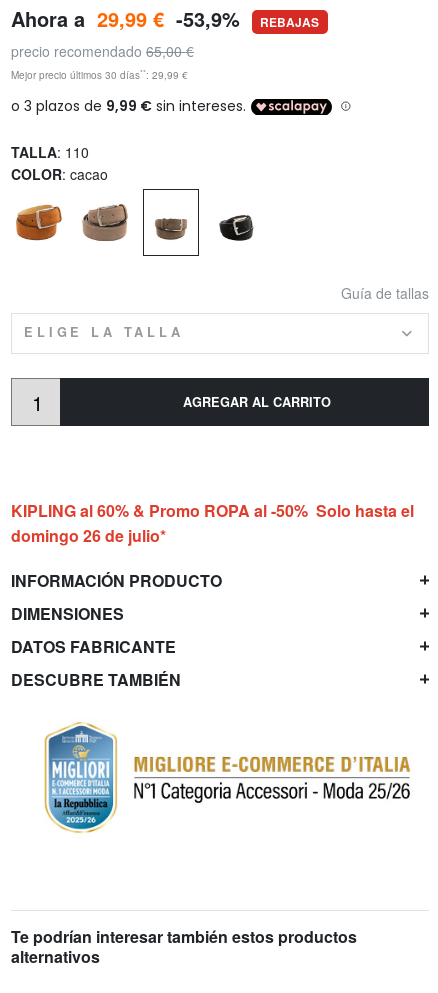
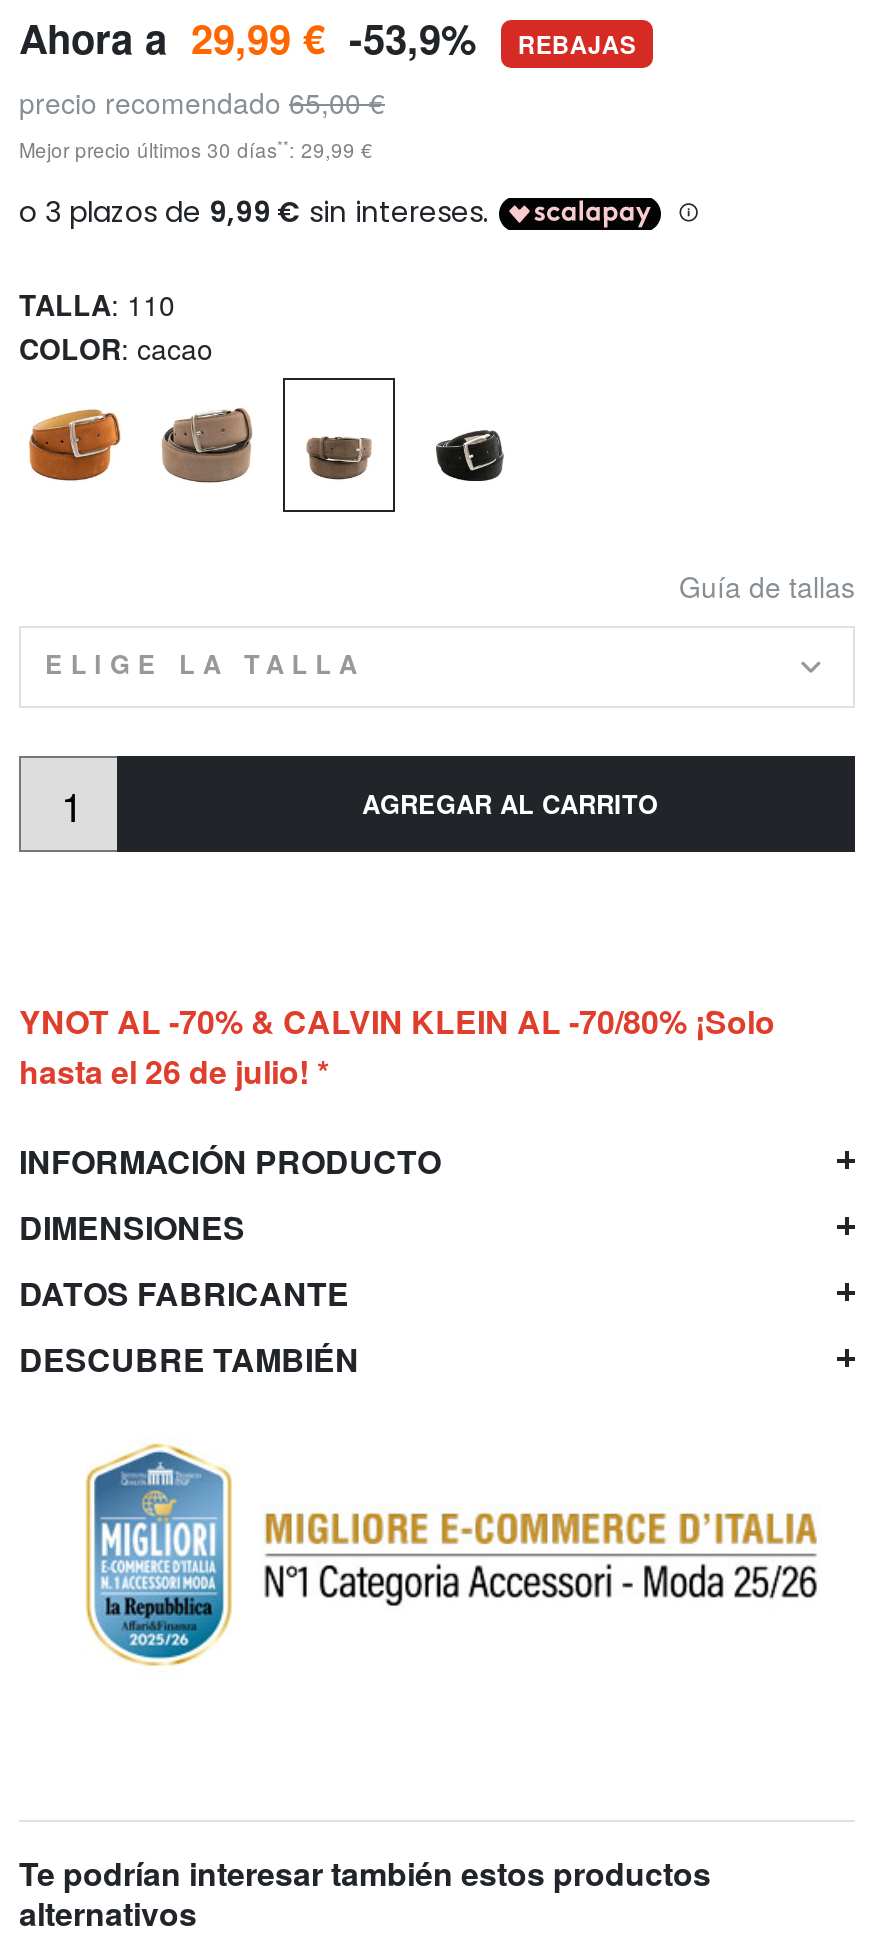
[11,499,414,547] KIPLING al 60% & Promo ROPA al -50% Solo hasta el | domingo 26 de julio* -> [19,997,775,1093] YNOT AL -70% & CALVIN KLEIN AL -70/80% ¡Solo | hasta el 26 de julio! *

